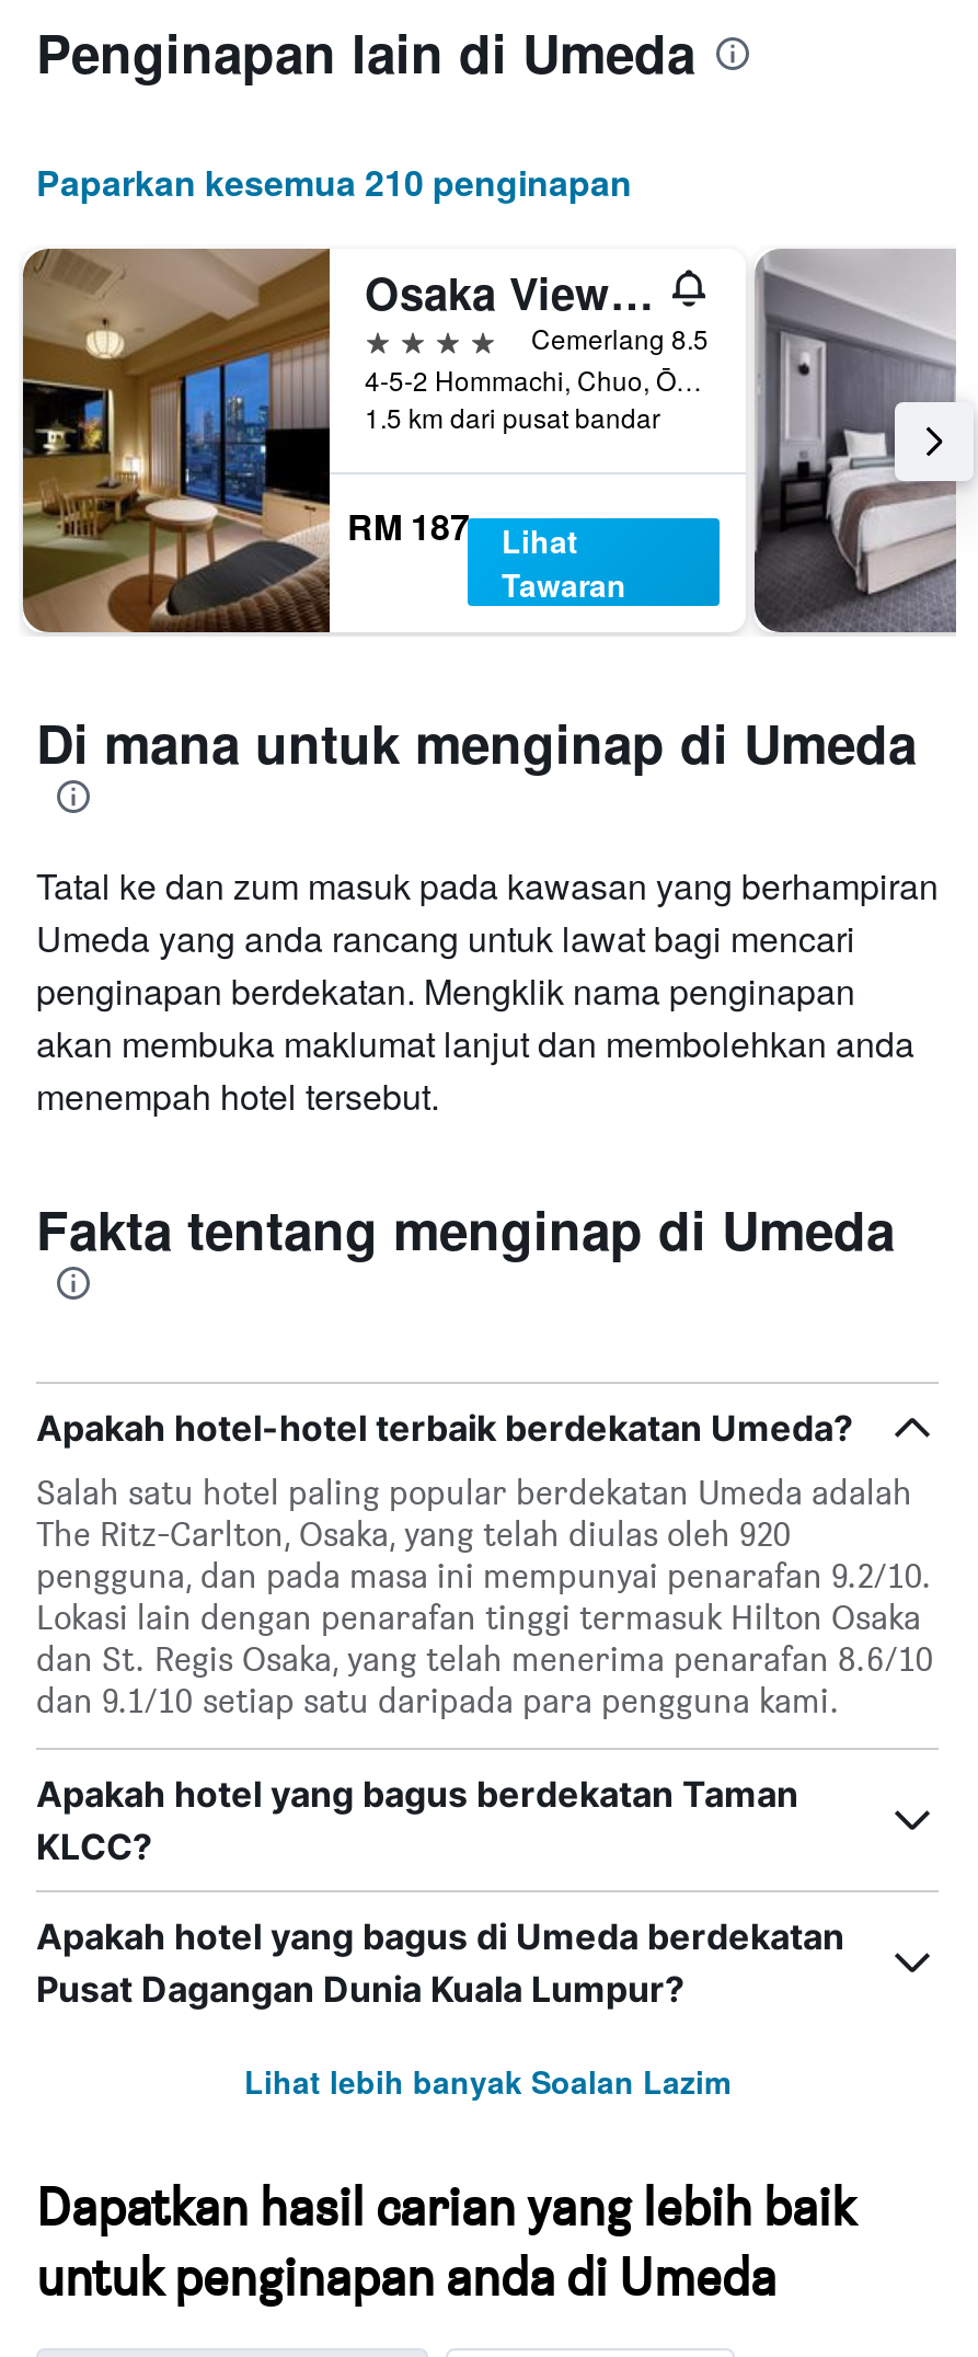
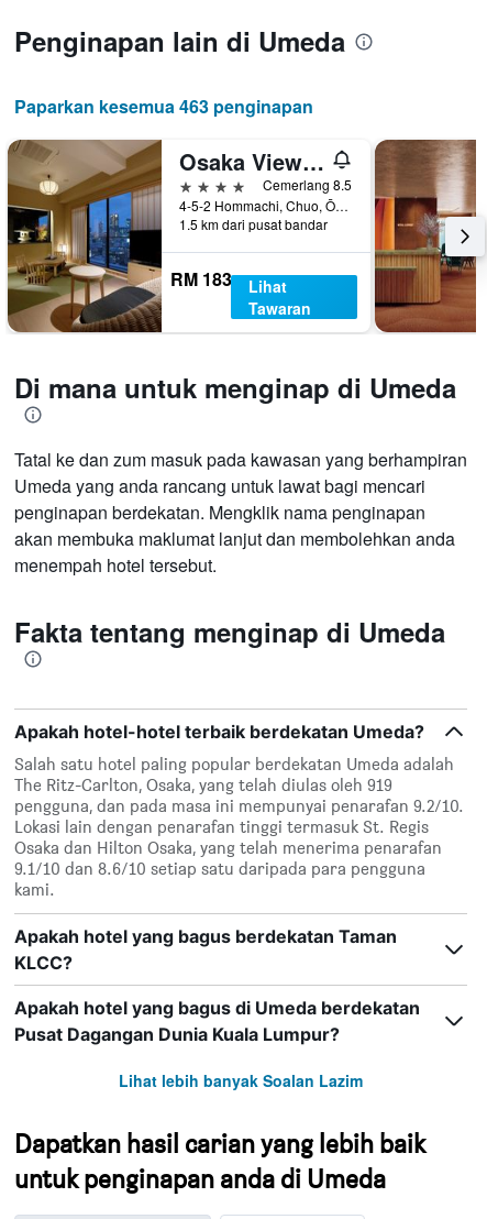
[36,157,632,208] Paparkan kesemua 210 penginapan -> [14,94,313,119] Paparkan kesemua 463 penginapan
[755,251,958,634] [image] -> [374,140,477,333] [image]
[347,500,578,563] RM 187 Lihat -> [170,266,286,297] RM 183 Lihat
[36,1514,792,1555] The Ritz-Carlton, Osaka, yang telah diulas oleh 920 -> [14,775,392,796] The Ritz-Carlton, Osaka, yang telah diulas oleh 919
[36,1597,934,1722] Lokasi lain dengan penarafan tinggi termasuk Hilton Osaka | dan St. Regis Osaka, yang telah menerima penarafan 8.6/10 | dan 9.1/10 setiap satu daripada para pengguna kami. -> [14,817,442,900] Lokasi lain dengan penarafan tinggi termasuk St. Regis | Osaka dan Hilton Osaka, yang telah menerima penarafan | 9.1/10 dan 8.6/10 setiap satu daripada para pengguna | kami.

